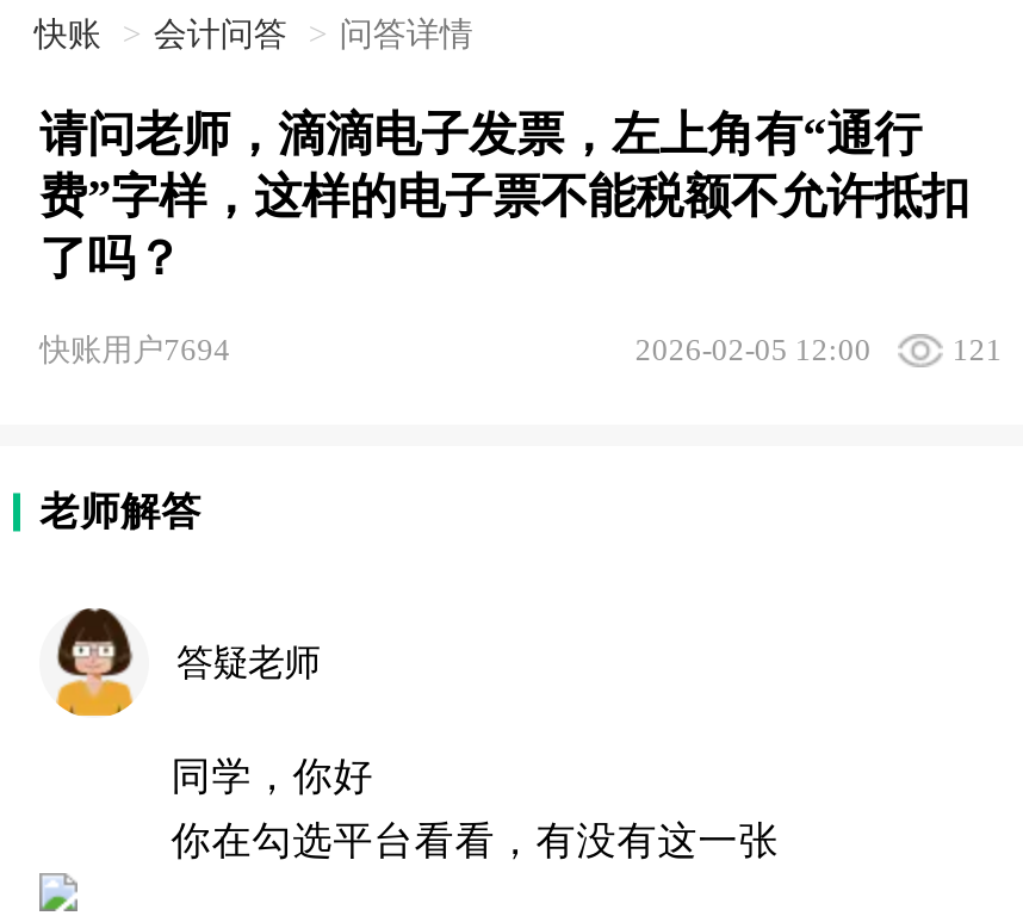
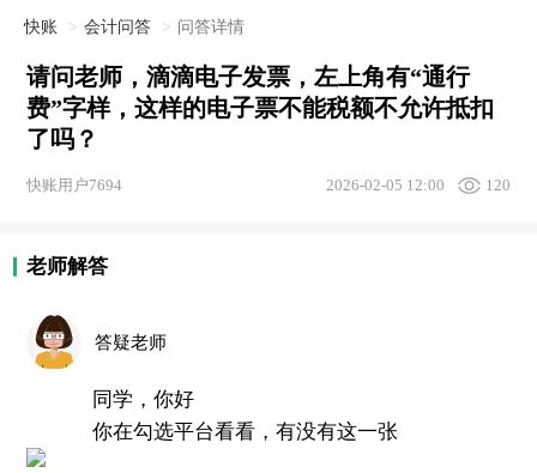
[952,332,1002,368] 121 -> [485,176,511,194] 120

